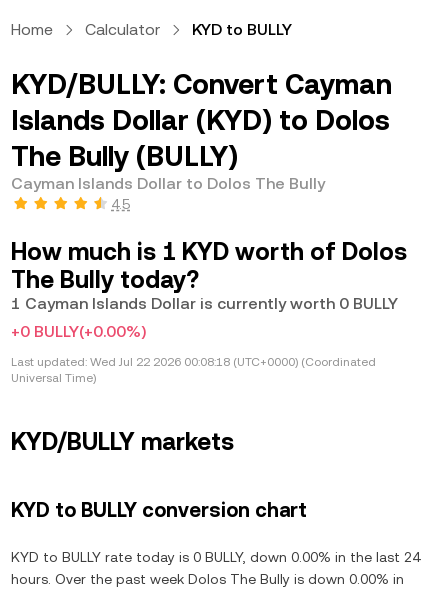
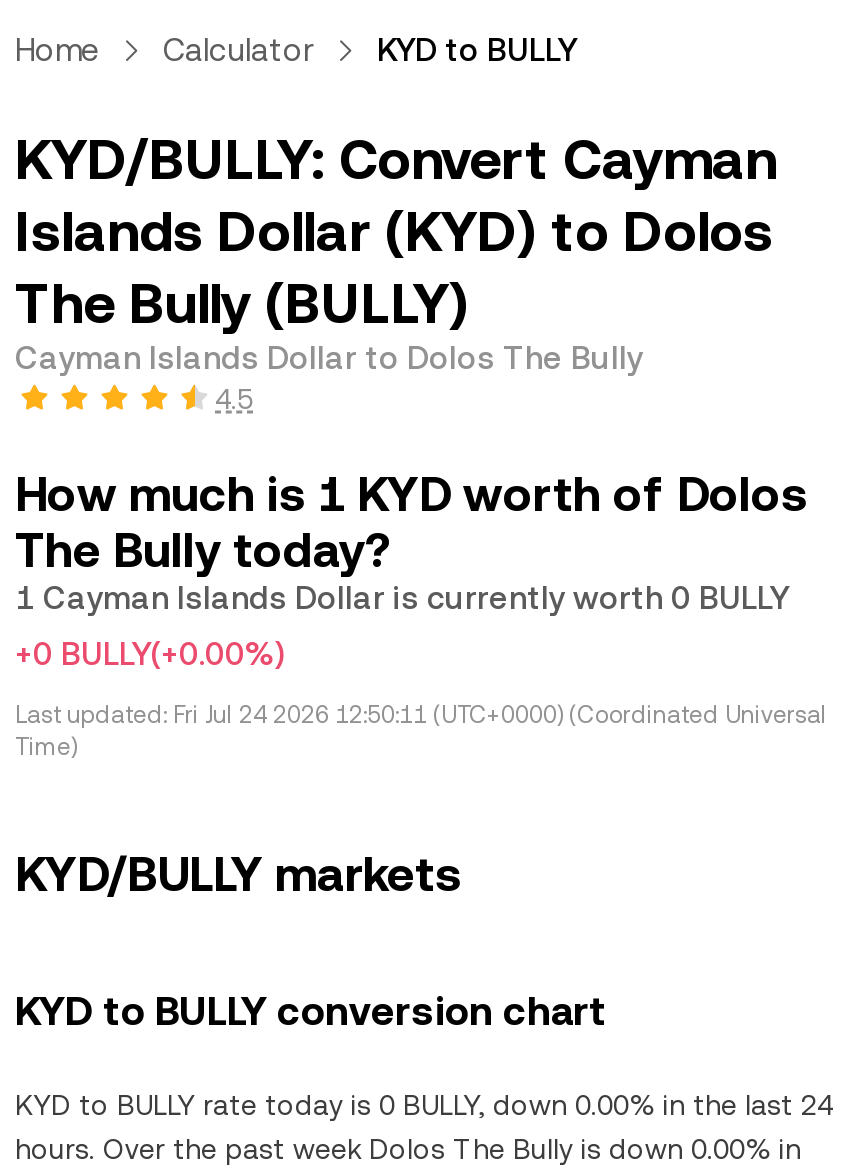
[11,355,376,385] Last updated: Wed Jul 22 2026 00:08:18 (UTC+0000) (Coordinated | Universal Time) -> [15,701,827,761] Last updated: Fri Jul 24 2026 12:50:11 (UTC+0000) (Coordinated Universal | Time)

